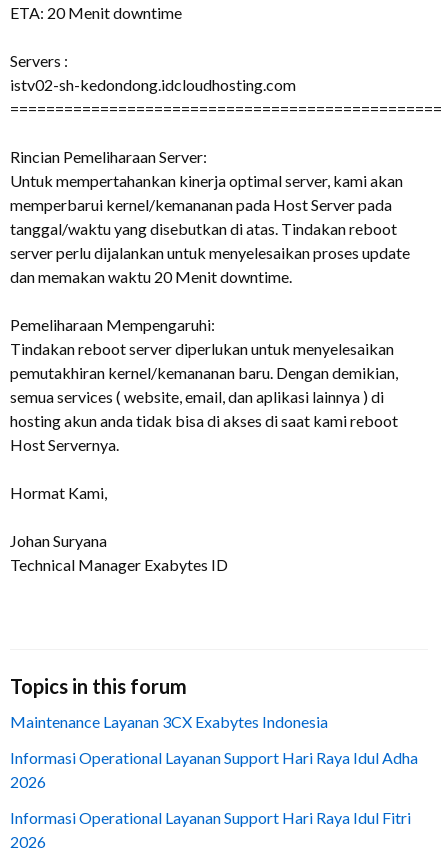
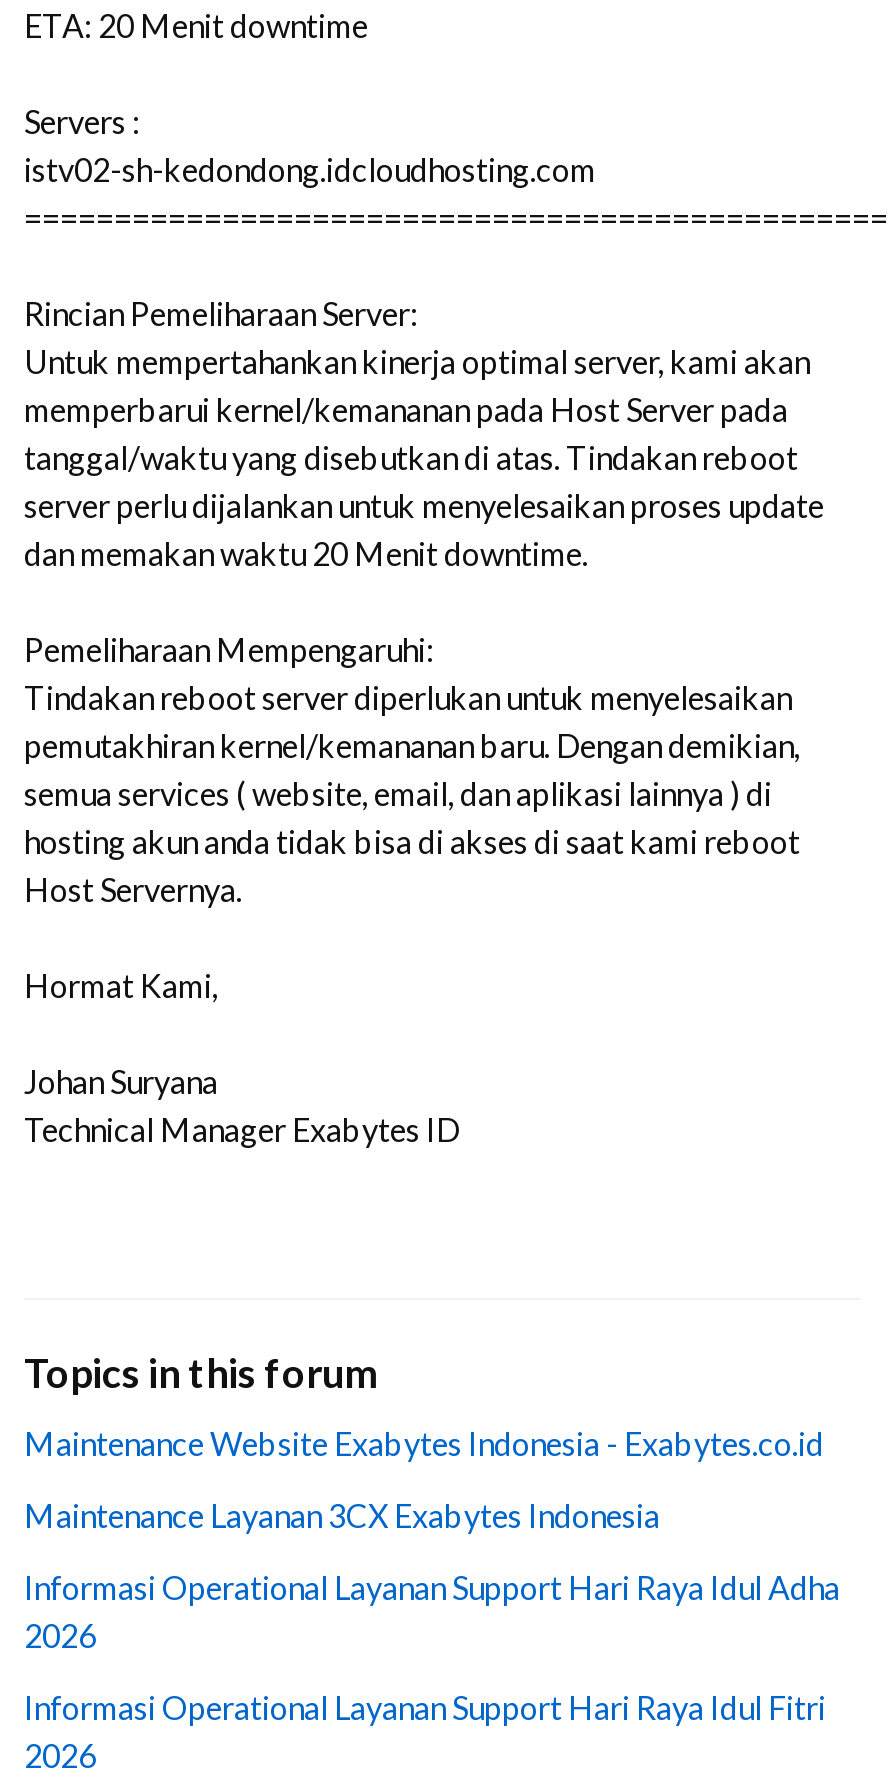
none -> [24,1424,824,1462] Maintenance Website Exabytes Indonesia - Exabytes.co.id

